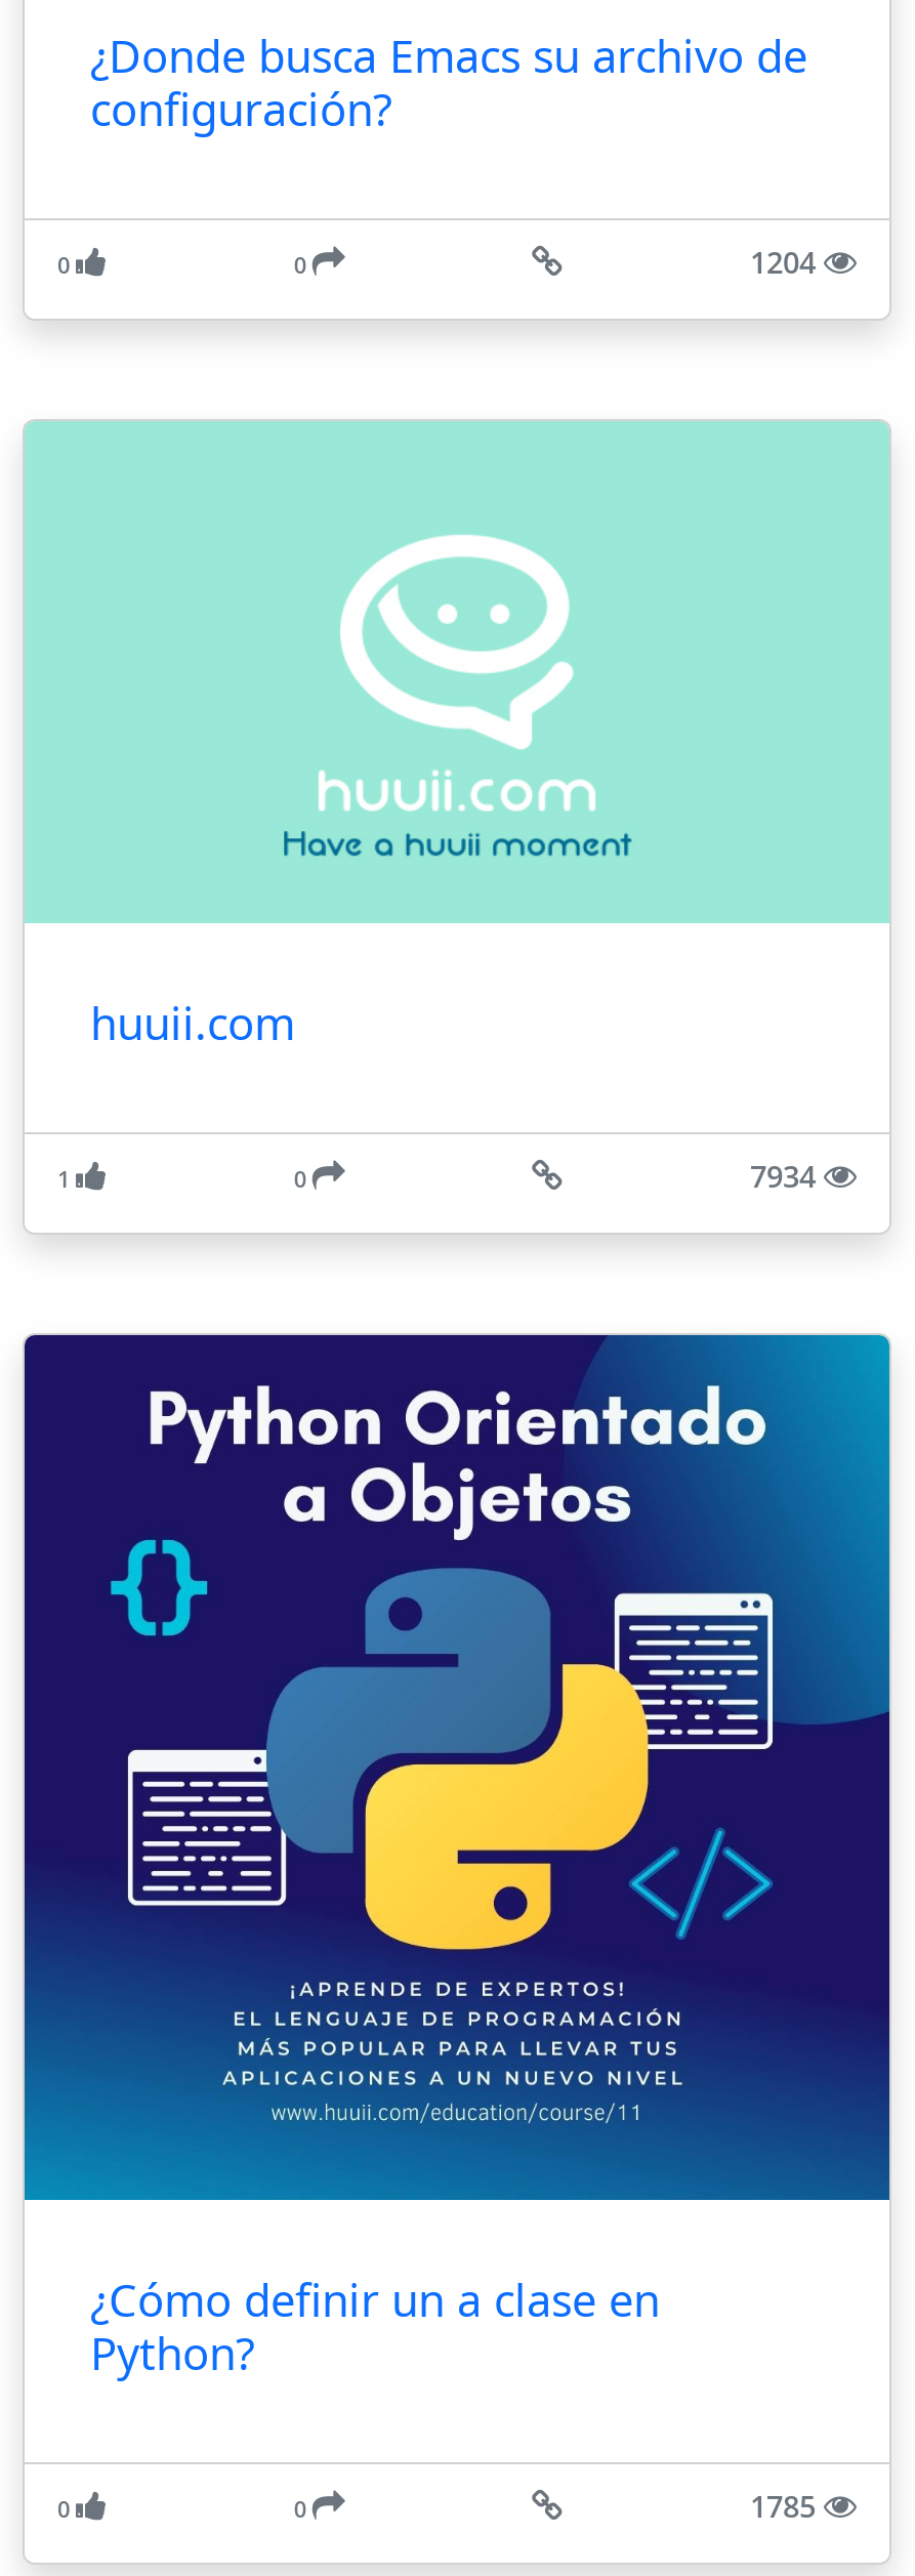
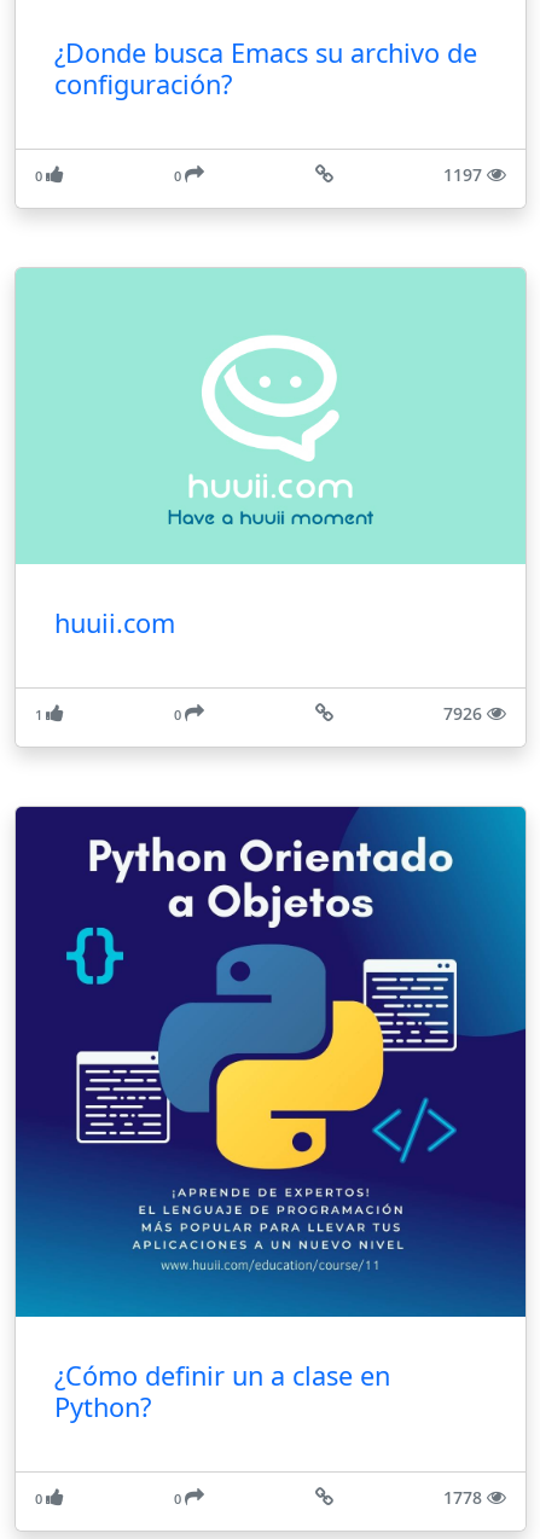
[750,243,824,282] 1204 -> [443,163,487,186] 1197
[750,1158,824,1197] 7934 -> [443,702,487,725] 7926
[750,2488,824,2527] 1785 -> [443,1486,487,1509] 1778

